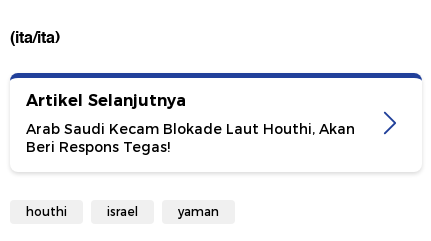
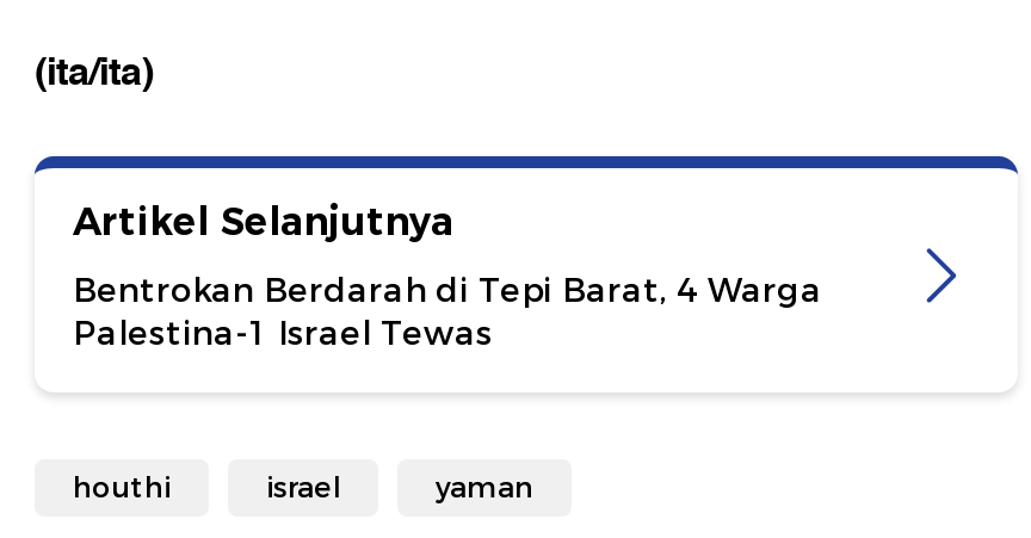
[26,120,355,156] Arab Saudi Kecam Blokade Laut Houthi, Akan | Beri Respons Tegas! -> [73,269,822,355] Bentrokan Berdarah di Tepi Barat, 4 Warga | Palestina-1 Israel Tewas

